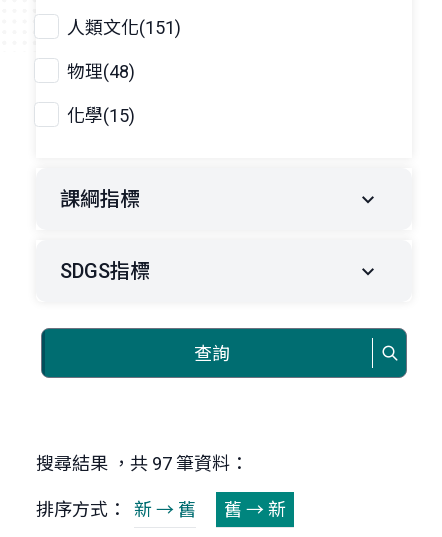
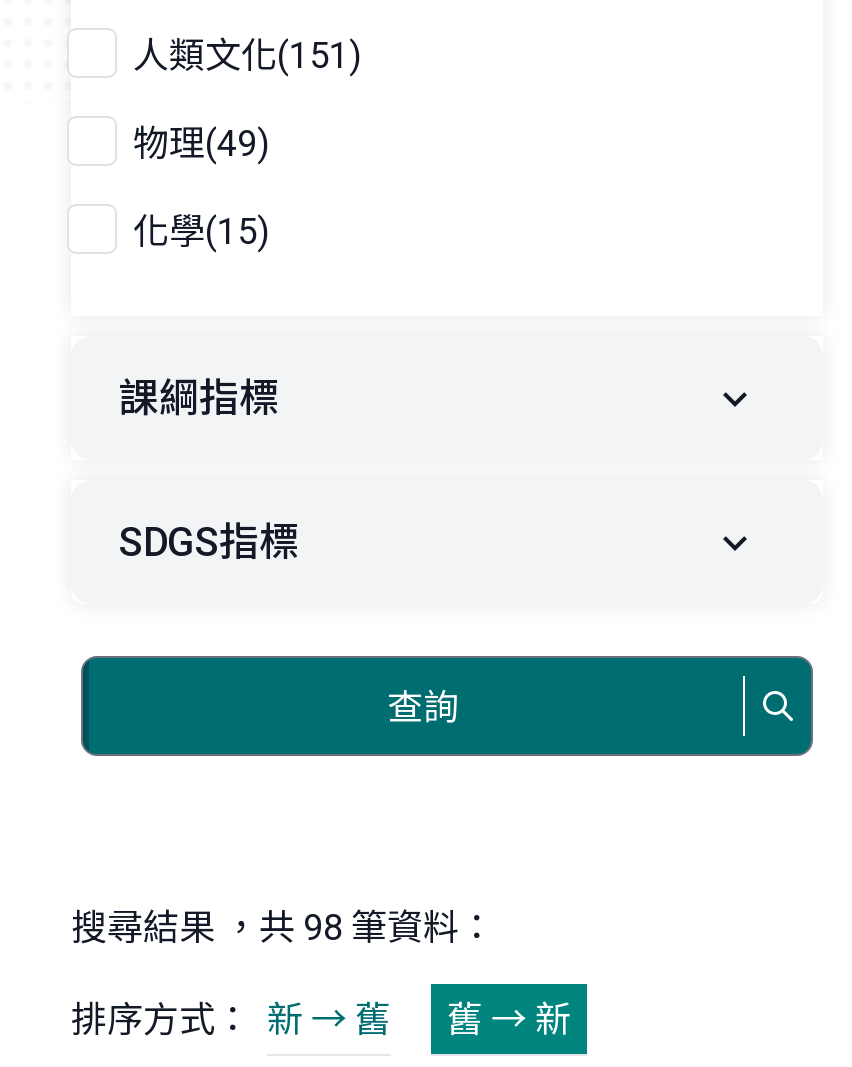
[67,61,135,82] 物理(48) -> [133,122,269,164] 物理(49)
[36,453,248,474] 搜尋結果 ，共 97 筆資料： -> [71,906,495,948] 搜尋結果 ，共 98 筆資料：

